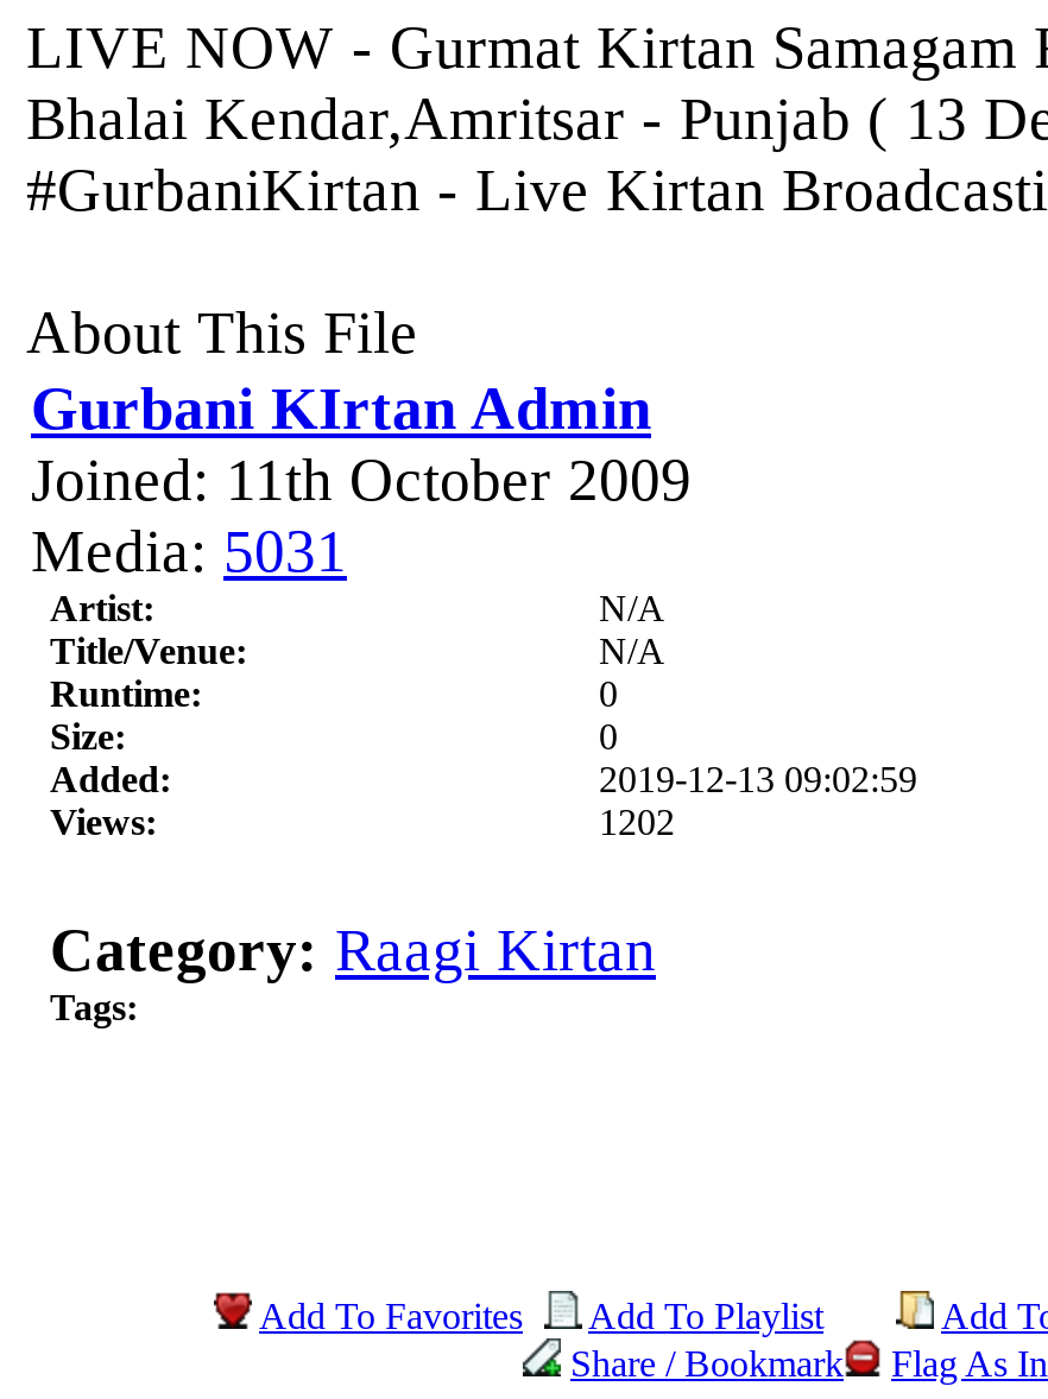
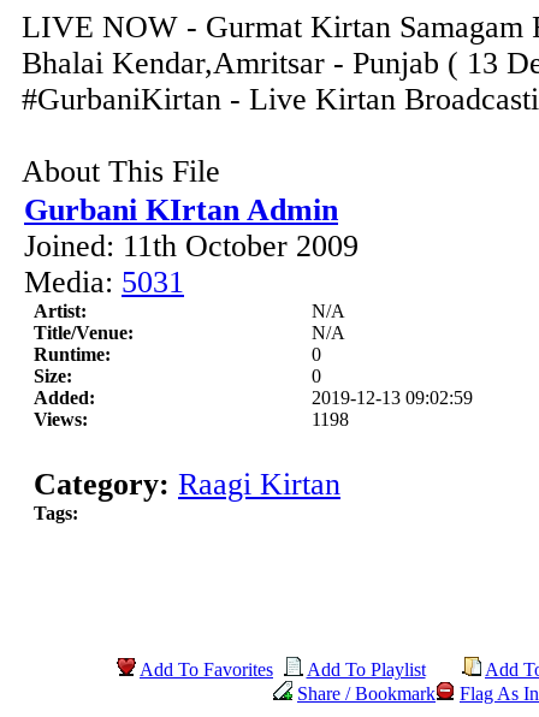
[599,802,675,842] 1202 -> [312,409,349,429] 1198

